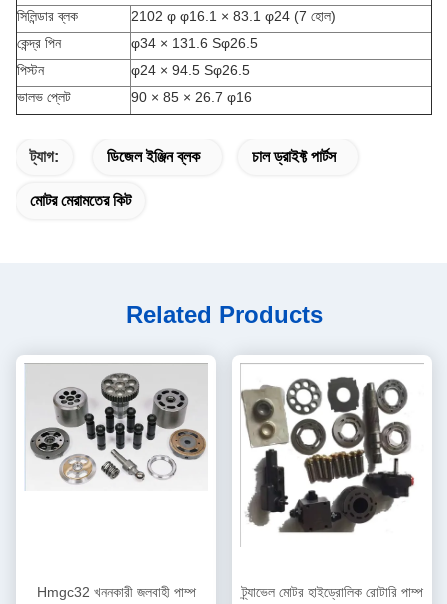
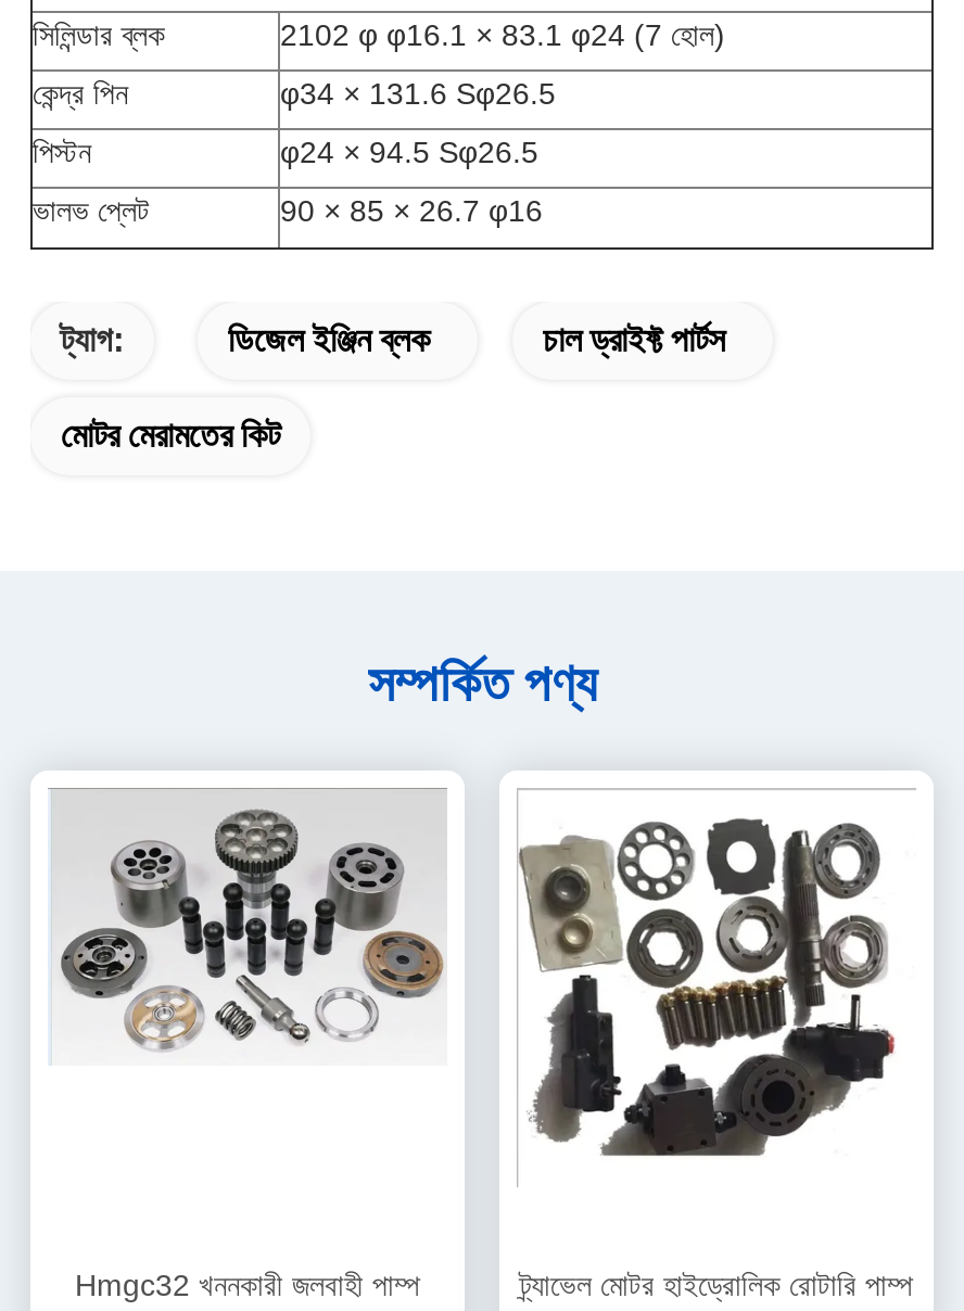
[125,301,322,328] Related Products -> [368,653,596,712] সম্পর্কিত পণ্য

